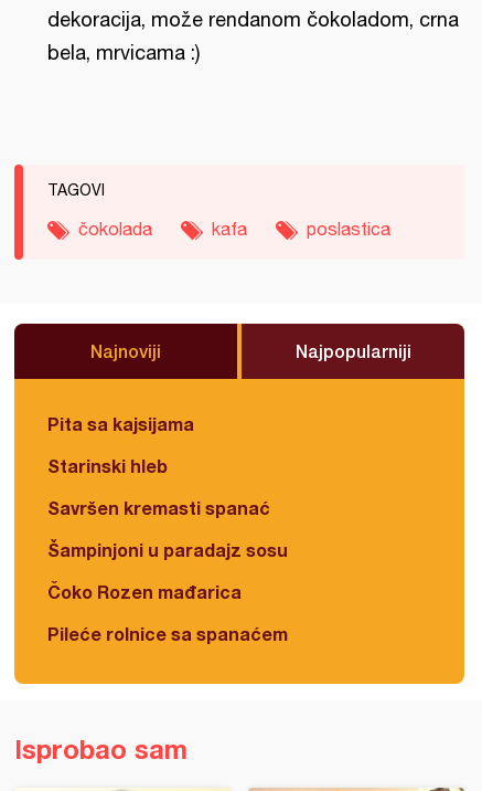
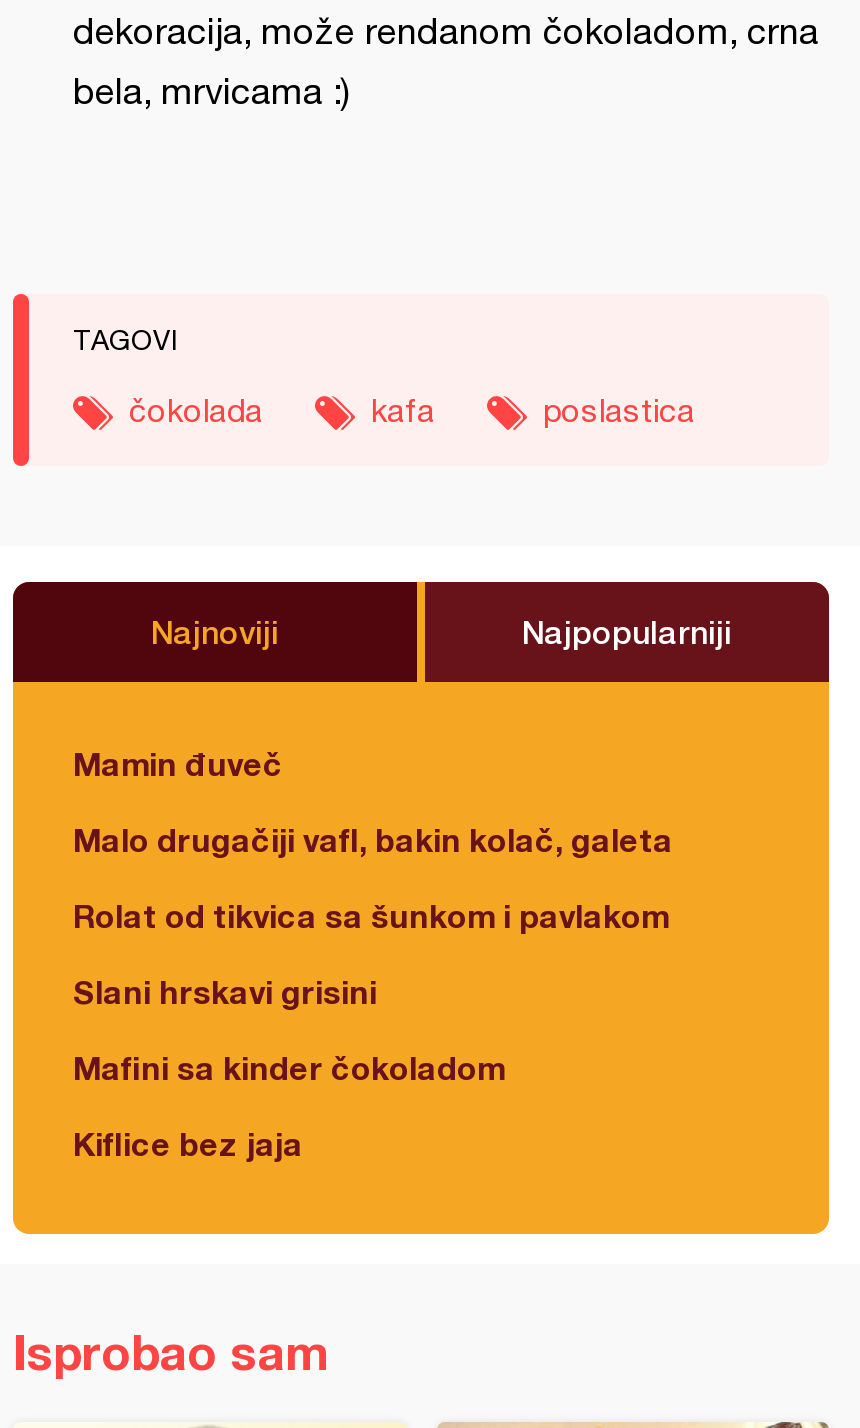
[47,413,194,434] Pita sa kajsijama -> [73,744,283,782] Mamin đuveč
[47,455,168,476] Starinski hleb -> [73,820,673,858] Malo drugačiji vafl, bakin kolač, galeta
[47,497,270,518] Savršen kremasti spanać -> [73,896,669,934] Rolat od tikvica sa šunkom i pavlakom
[47,539,288,560] Šampinjoni u paradajz sosu -> [73,972,377,1010] Slani hrskavi grisini
[47,581,242,602] Čoko Rozen mađarica -> [73,1048,505,1086] Mafini sa kinder čokoladom
[47,623,288,644] Pileće rolnice sa spanaćem -> [73,1124,303,1162] Kiflice bez jaja

